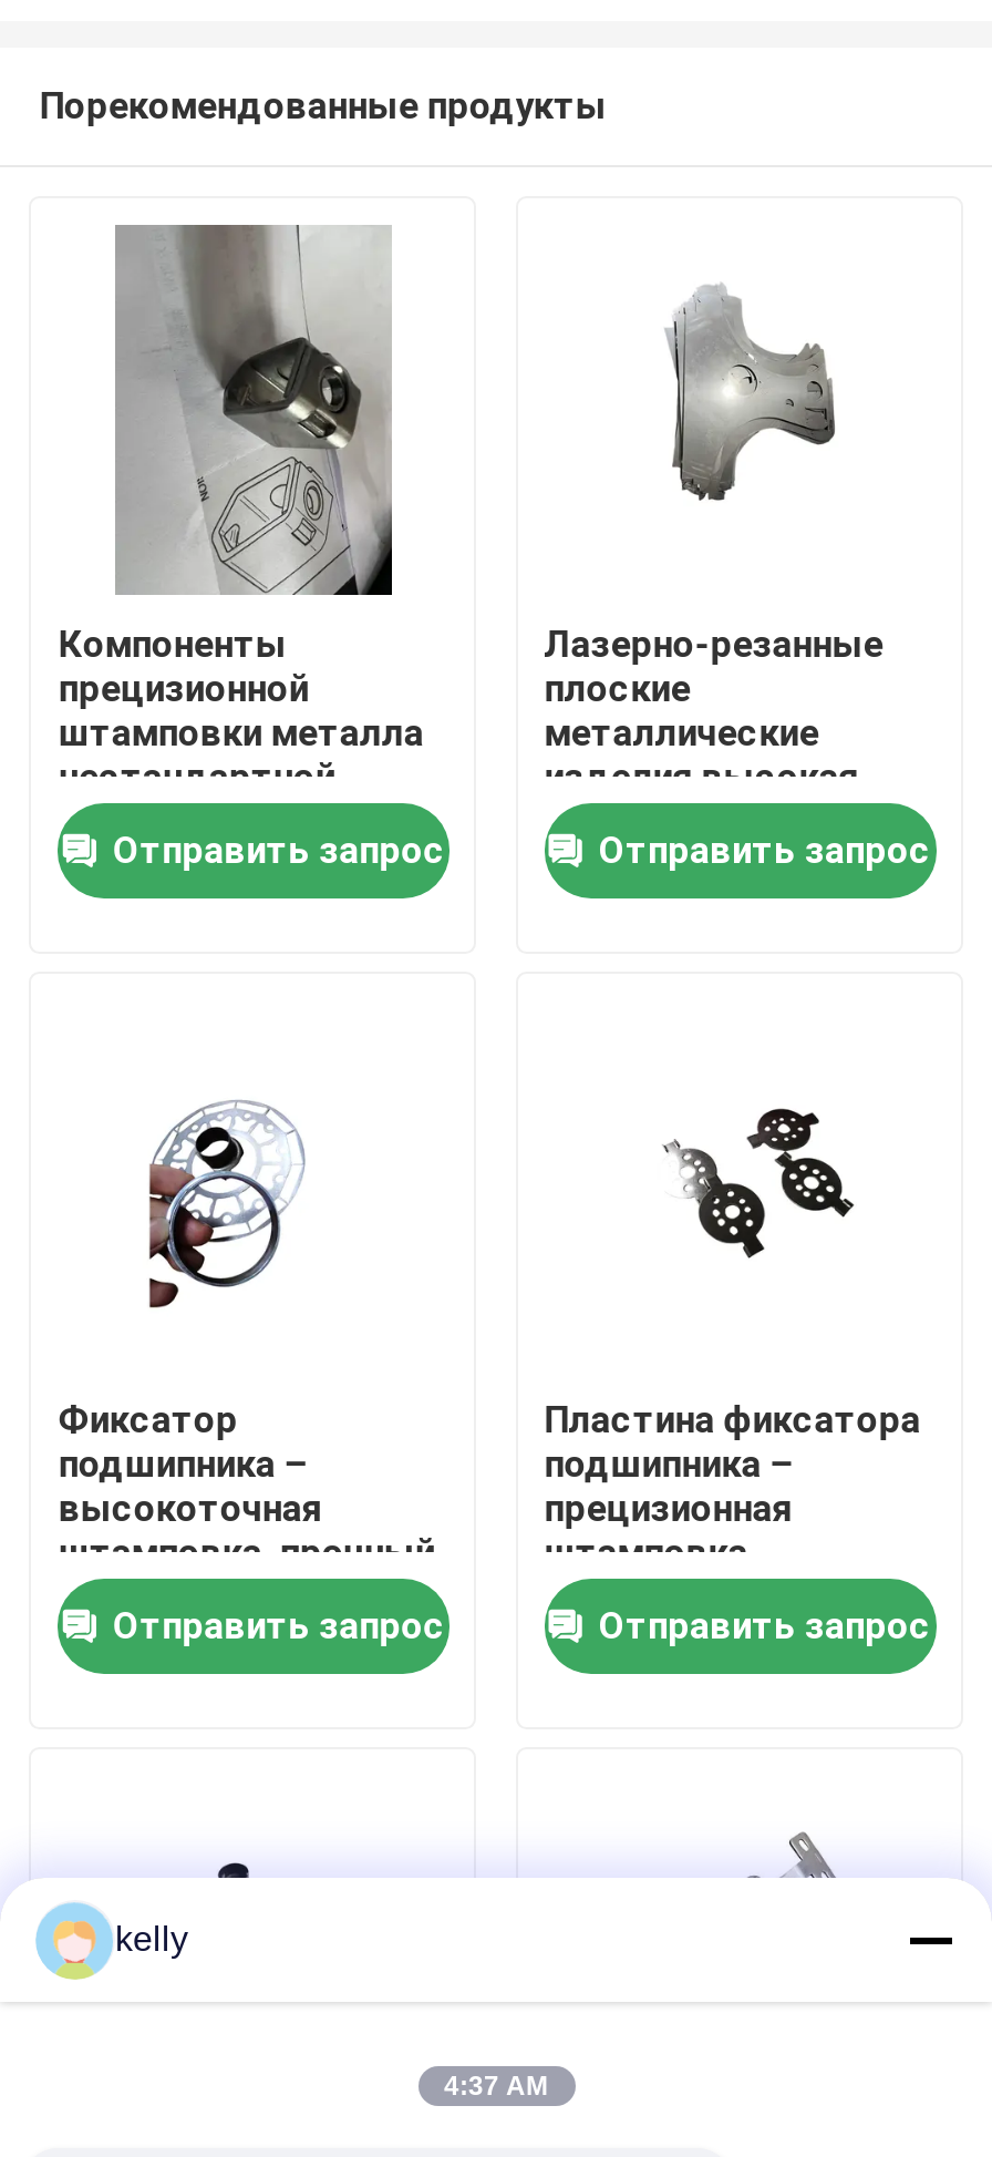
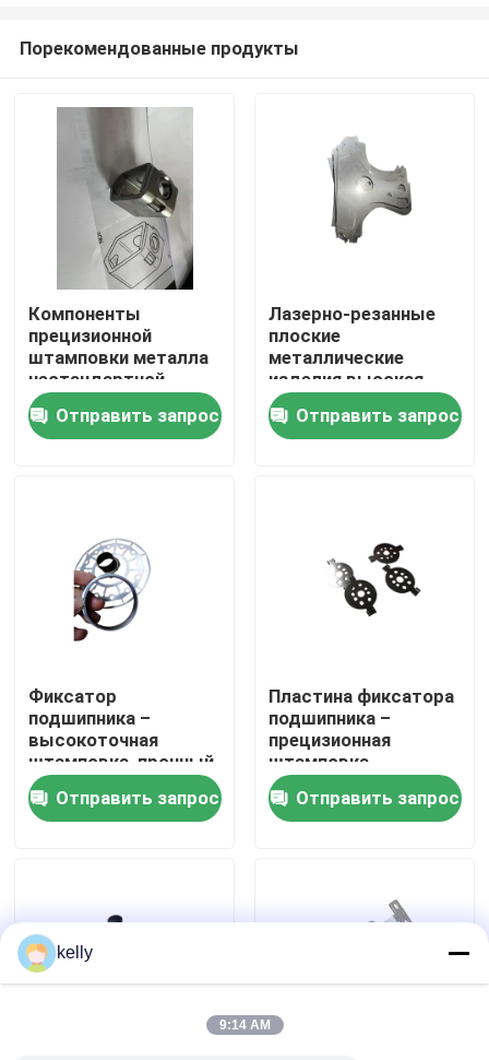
[444,2071,548,2102] 4:37 AM -> [219,1017,270,1033] 9:14 AM

